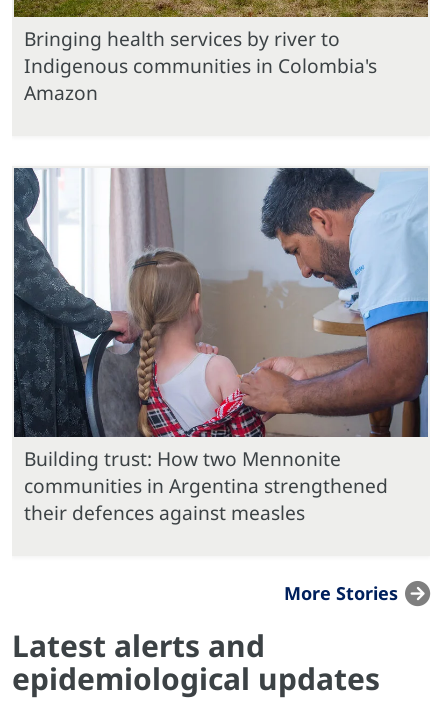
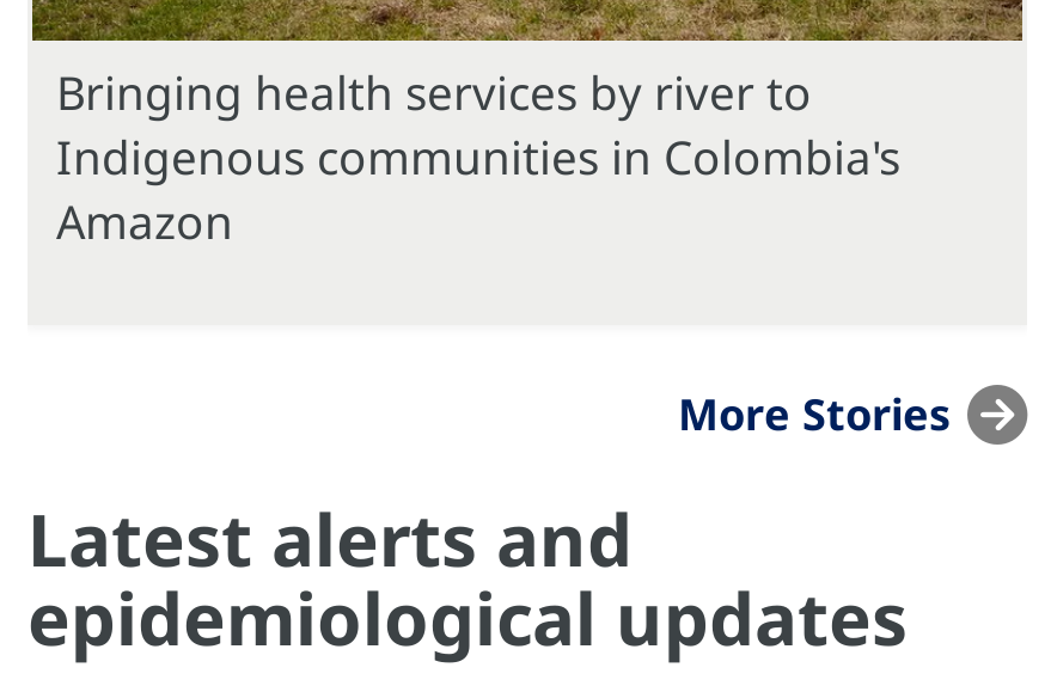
[13,161,429,526] [image] | Building trust: How two Mennonite | communities in Argentina strengthened | their defences against measles -> none

